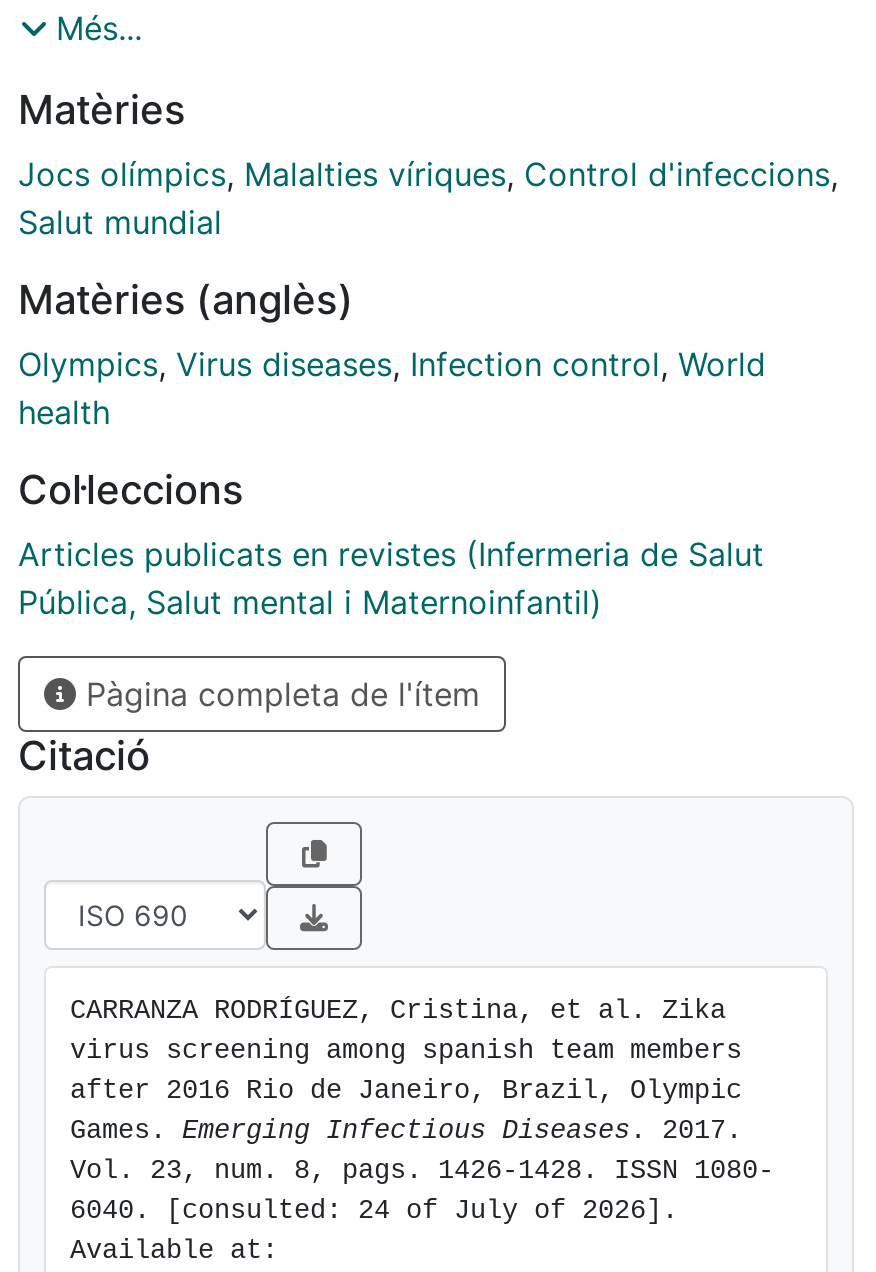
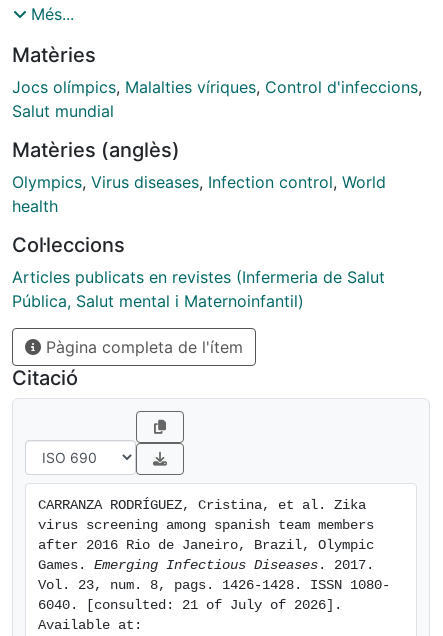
[70,1196,678,1226] 6040. [consulted: 24 of July of 2026]. -> [38,598,342,613] 6040. [consulted: 21 of July of 2026].

